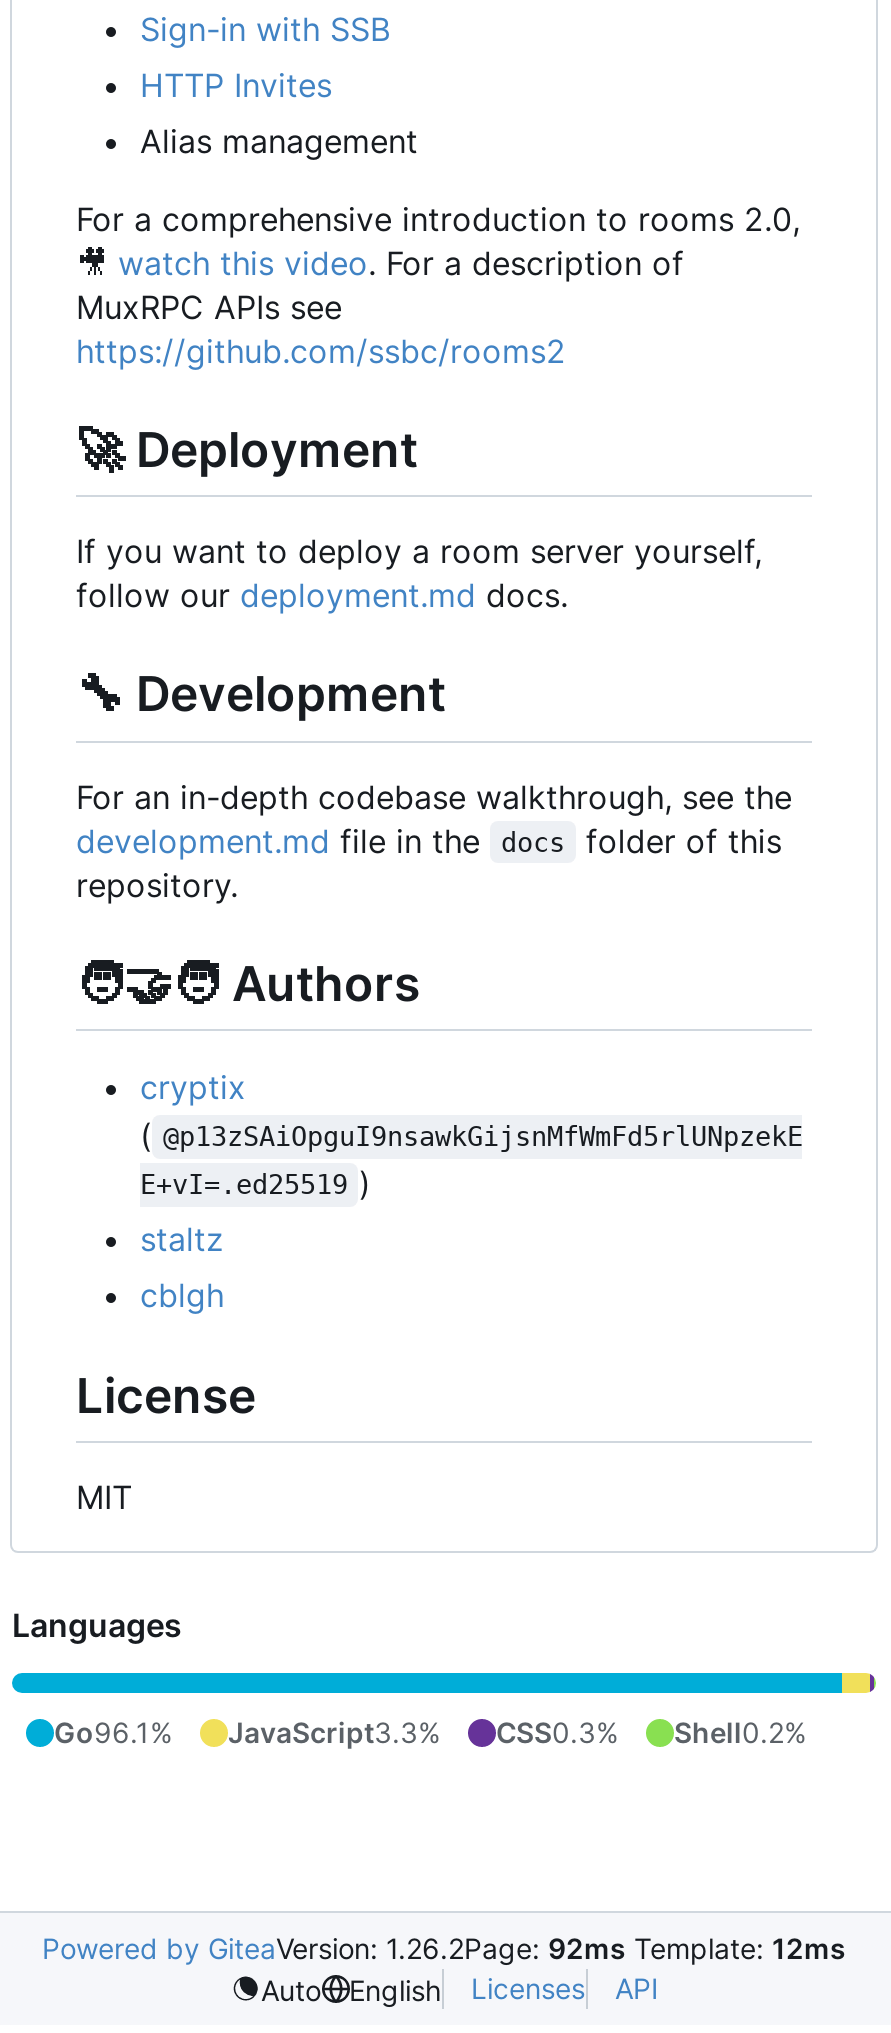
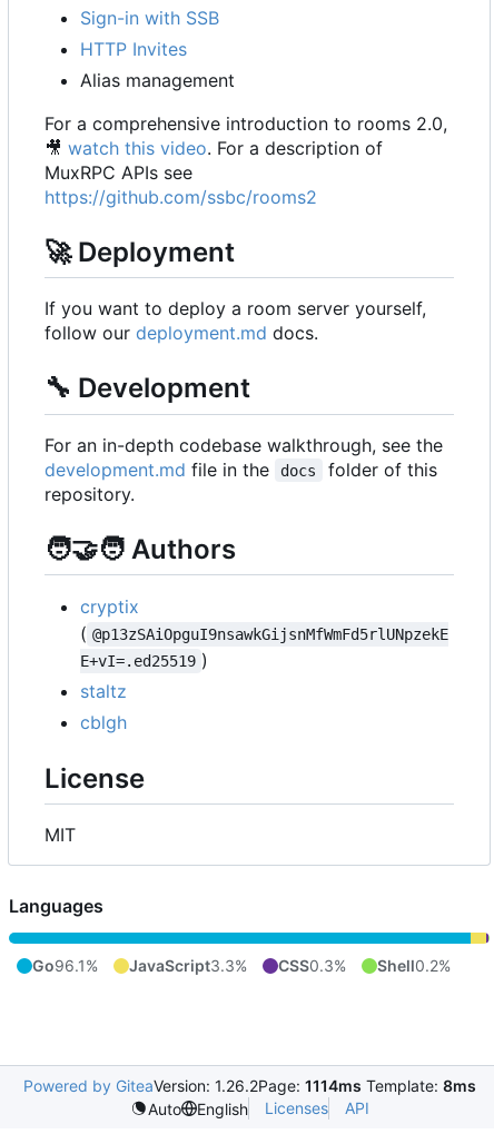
[42,1931,846,1965] Powered by GiteaVersion: 1.26.2Page: 92ms Template: 12ms -> [23,1076,476,1095] Powered by GiteaVersion: 1.26.2Page: 1114ms Template: 8ms

